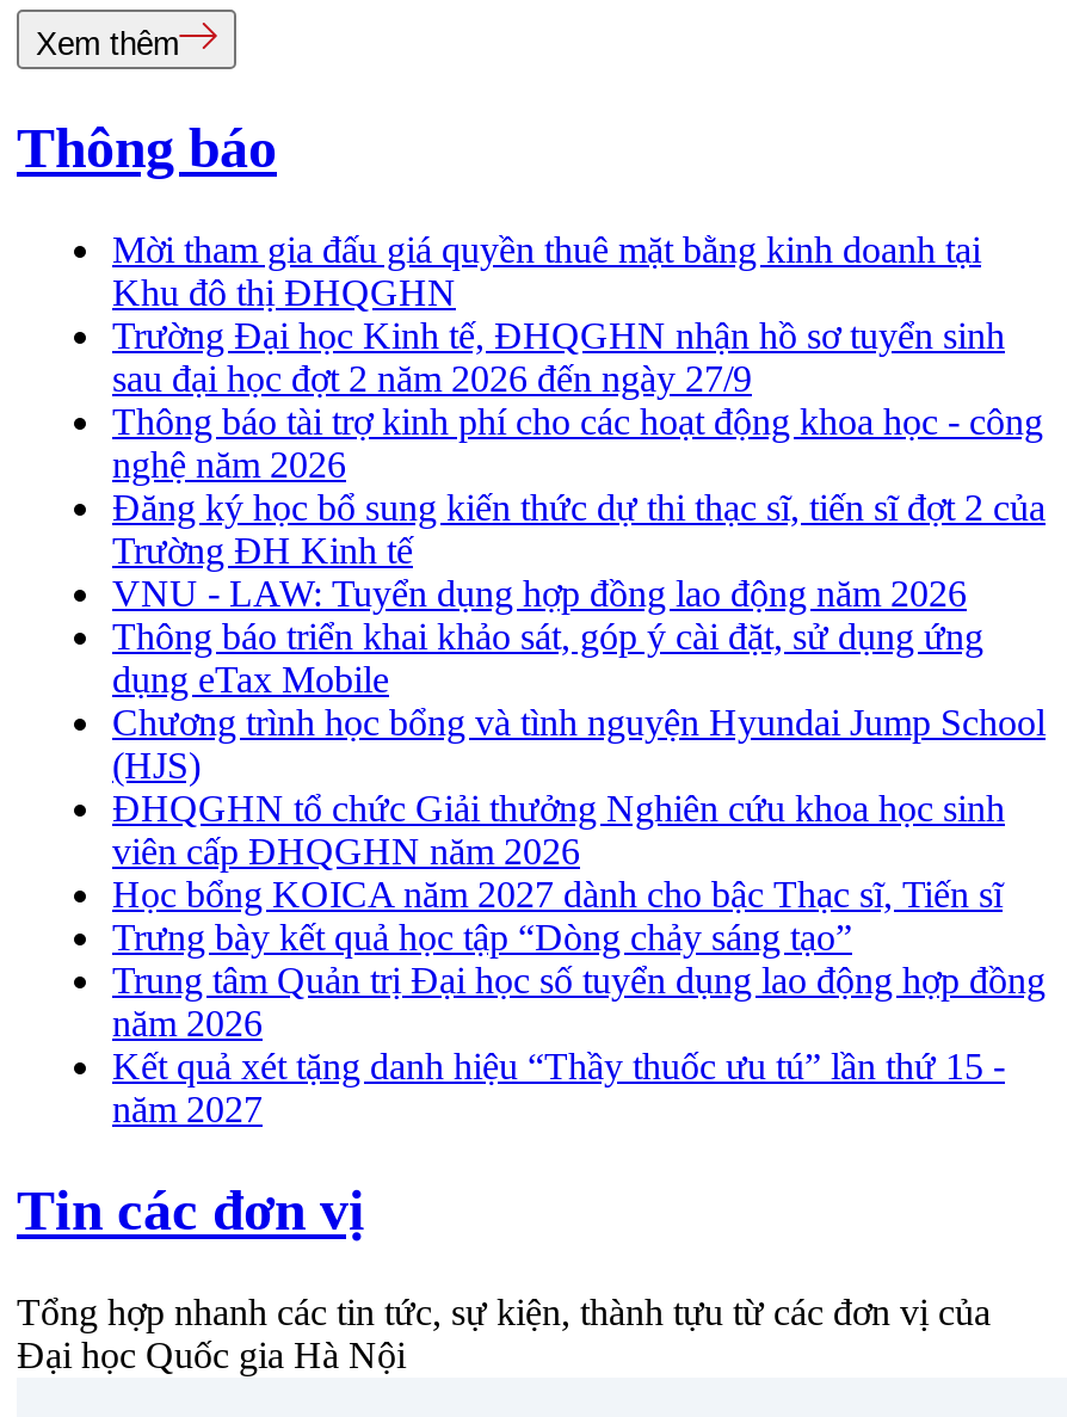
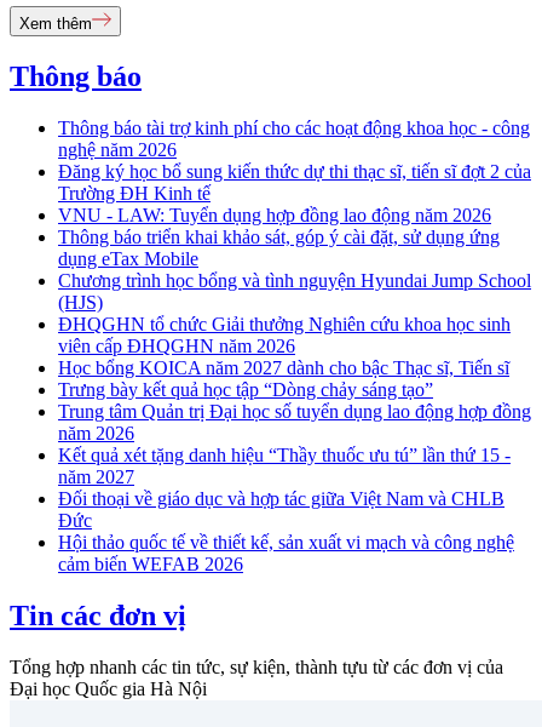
[112,230,1005,399] Mời tham gia đấu giá quyền thuê mặt bằng kinh doanh tại | Khu đô thị ĐHQGHN | Trường Đại học Kinh tế, ĐHQGHN nhận hồ sơ tuyển sinh | sau đại học đợt 2 năm 2026 đến ngày 27/9 -> none
moved [112,402,1046,1130] -> [58,118,531,487]: Thông báo tài trợ kinh phí cho các hoạt động khoa học - công | nghệ năm 2026 | Đăng ký học bổ sung kiến thức dự thi thạc sĩ, tiến sĩ đợt 2 của | ... | Kết quả xét tặng danh hiệu “Thầy thuốc ưu tú” lần thứ 15 - | năm 2027
none -> [58,489,514,575] Đối thoại về giáo dục và hợp tác giữa Việt Nam và CHLB | Đức | Hội thảo quốc tế về thiết kế, sản xuất vi mạch và công nghệ | cảm biến WEFAB 2026

